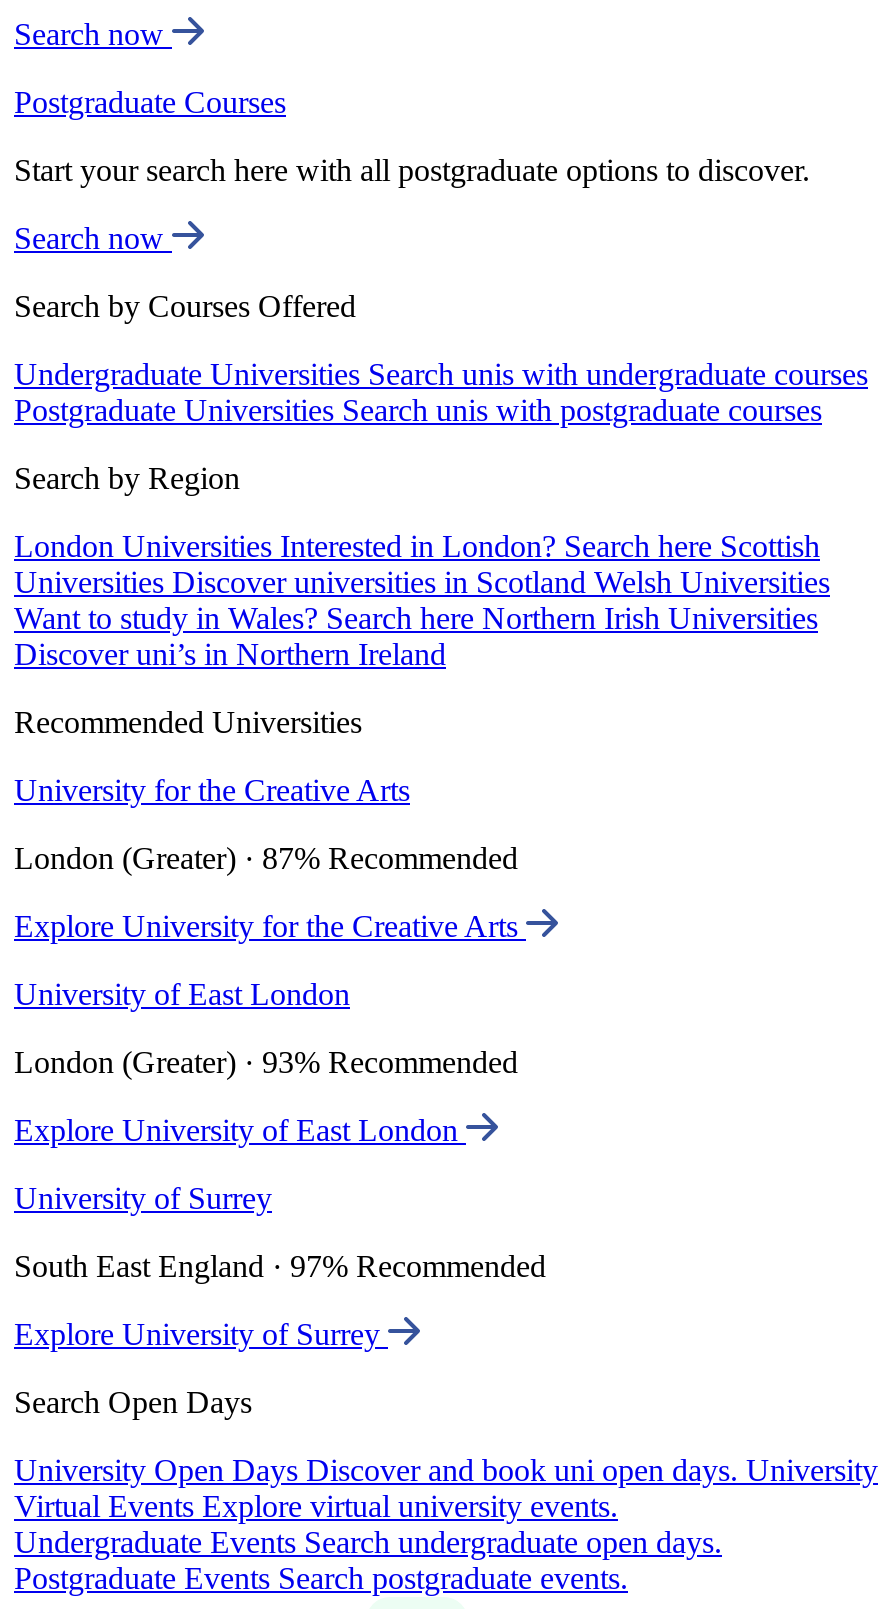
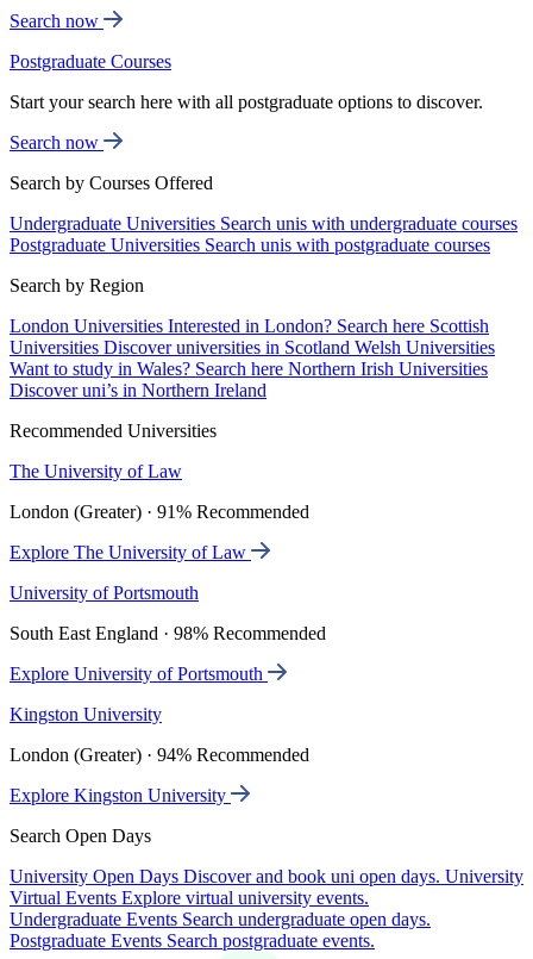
[14,773,410,807] University for the Creative Arts -> [10,461,182,481] The University of Law
[14,841,518,875] London (Greater) · 87% Recommended -> [10,502,309,522] London (Greater) · 91% Recommended
[14,909,526,943] Explore University for the Creative Arts -> [10,542,251,562] Explore The University of Law
[14,977,350,1011] University of East London -> [10,583,199,603] University of Portsmouth
[14,1045,518,1079] London (Greater) · 93% Recommended -> [10,623,326,643] South East England · 98% Recommended
[14,1113,466,1147] Explore University of East London -> [10,664,268,684] Explore University of Portsmouth
[14,1181,272,1215] University of Surrey -> [10,704,162,724] Kingston University
[14,1249,546,1283] South East England · 97% Recommended -> [10,745,309,765] London (Greater) · 94% Recommended
[14,1317,388,1351] Explore University of Surrey -> [10,785,231,805] Explore Kingston University

